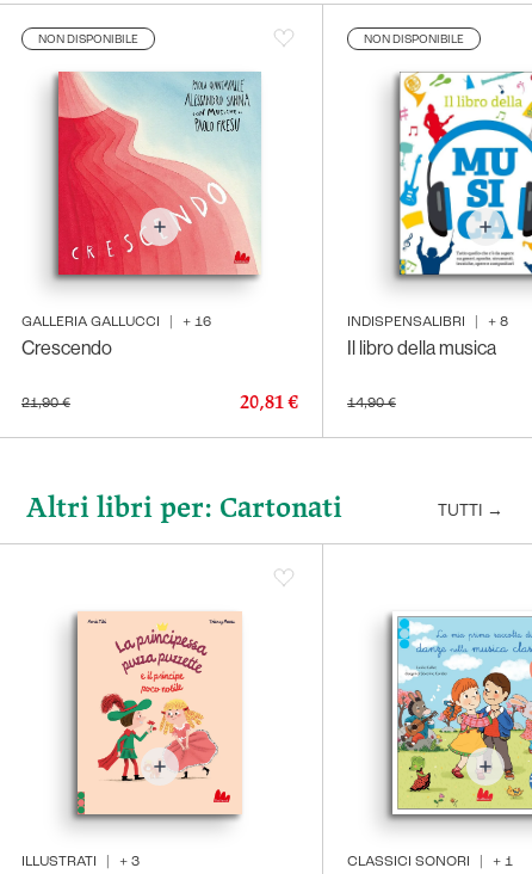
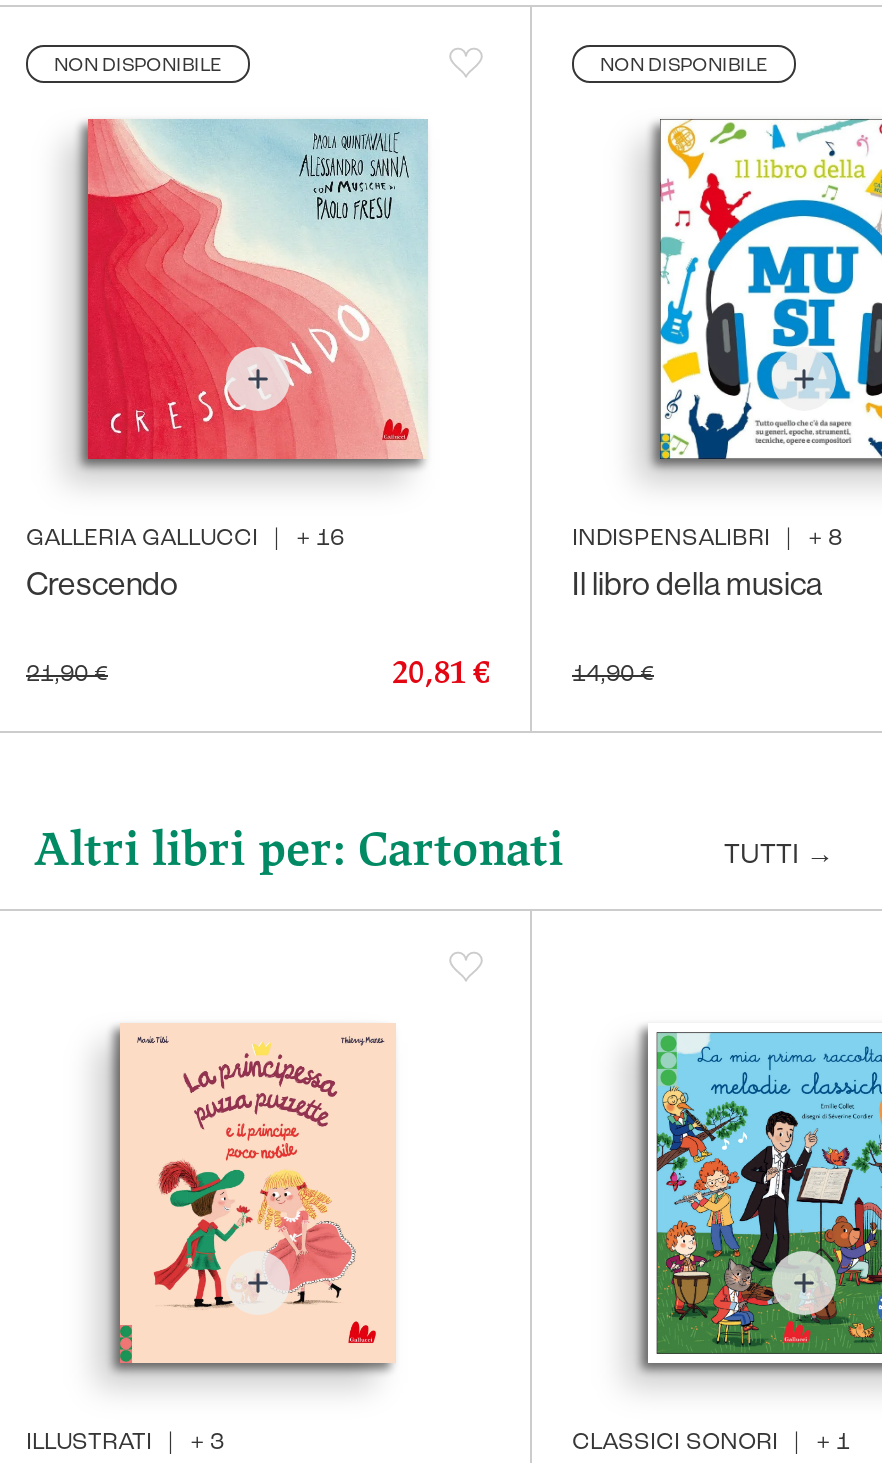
[397,617,528,810] [image] -> [656,1033,876,1355] [image]

